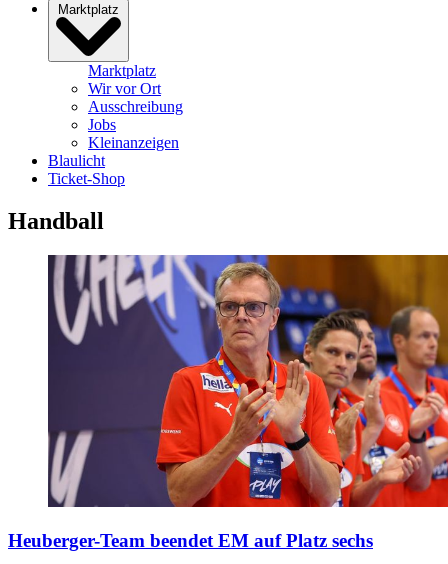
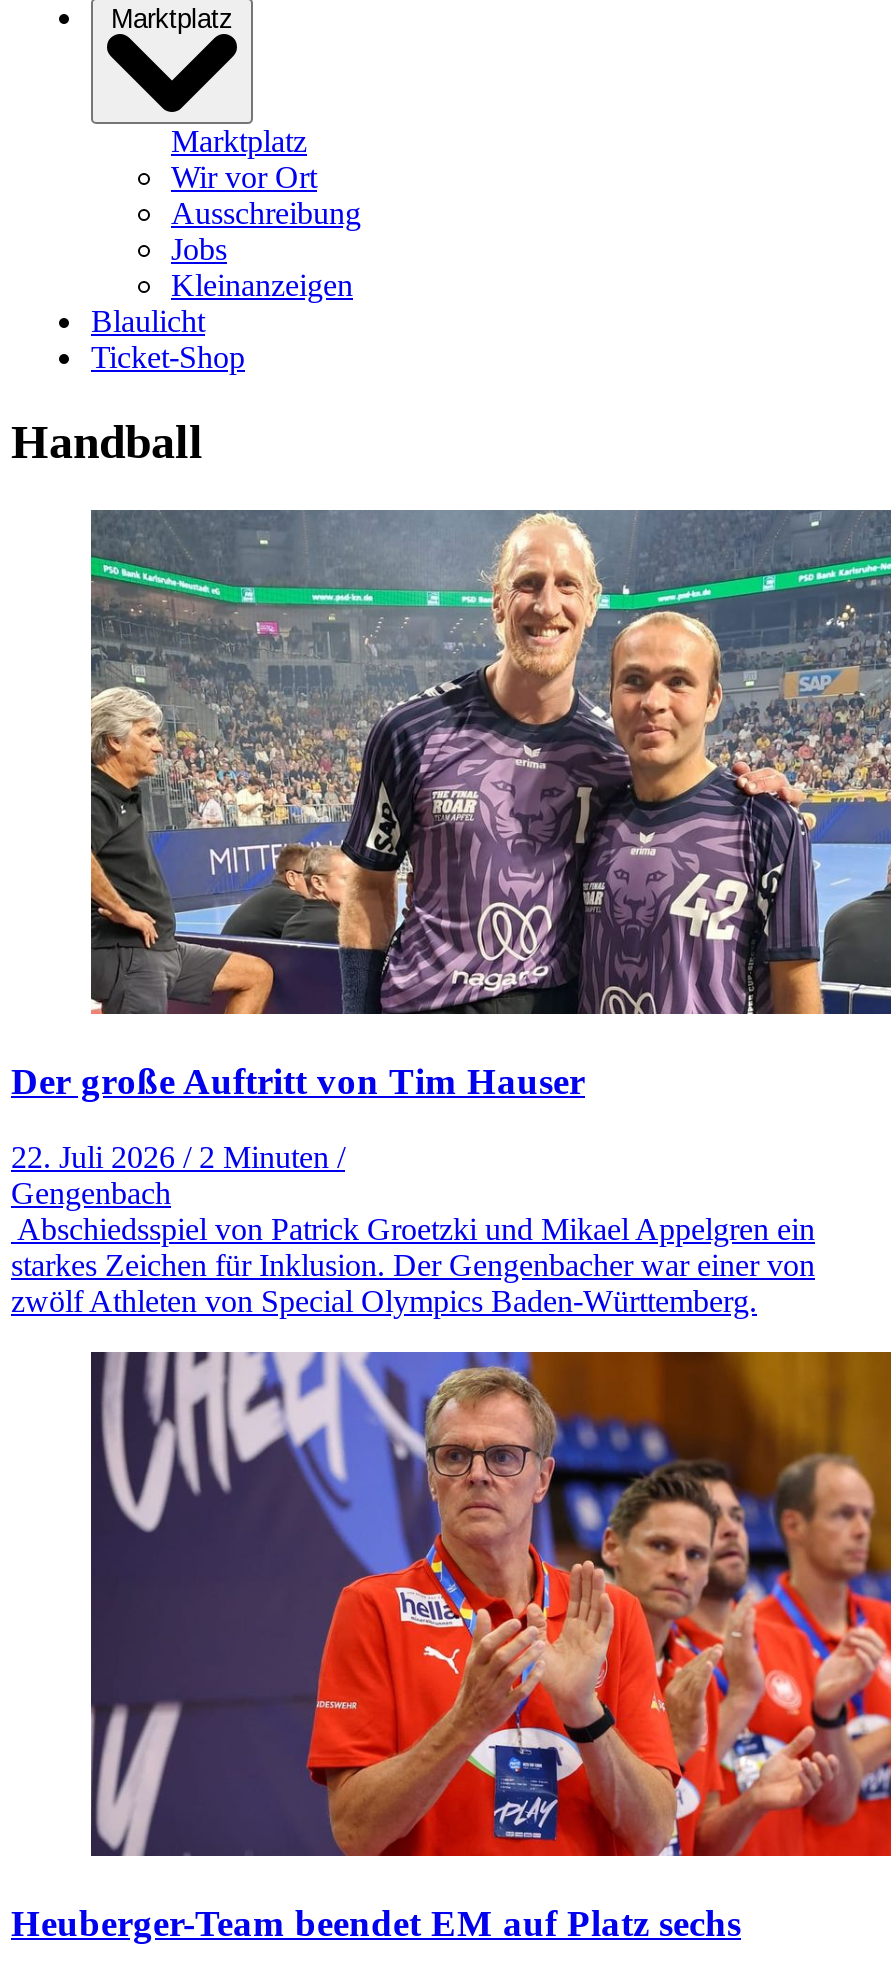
none -> [11,508,885,1319] [image] | Der große Auftritt von Tim Hauser | 22. Juli 2026 / 2 Minuten / | Gengenbach | Abschiedsspiel von Patrick Groetzki und Mikael Appelgren ein | starkes Zeichen für Inklusion. Der Gengenbacher war einer von | zwölf Athleten von Special Olympics Baden-Württemberg.

